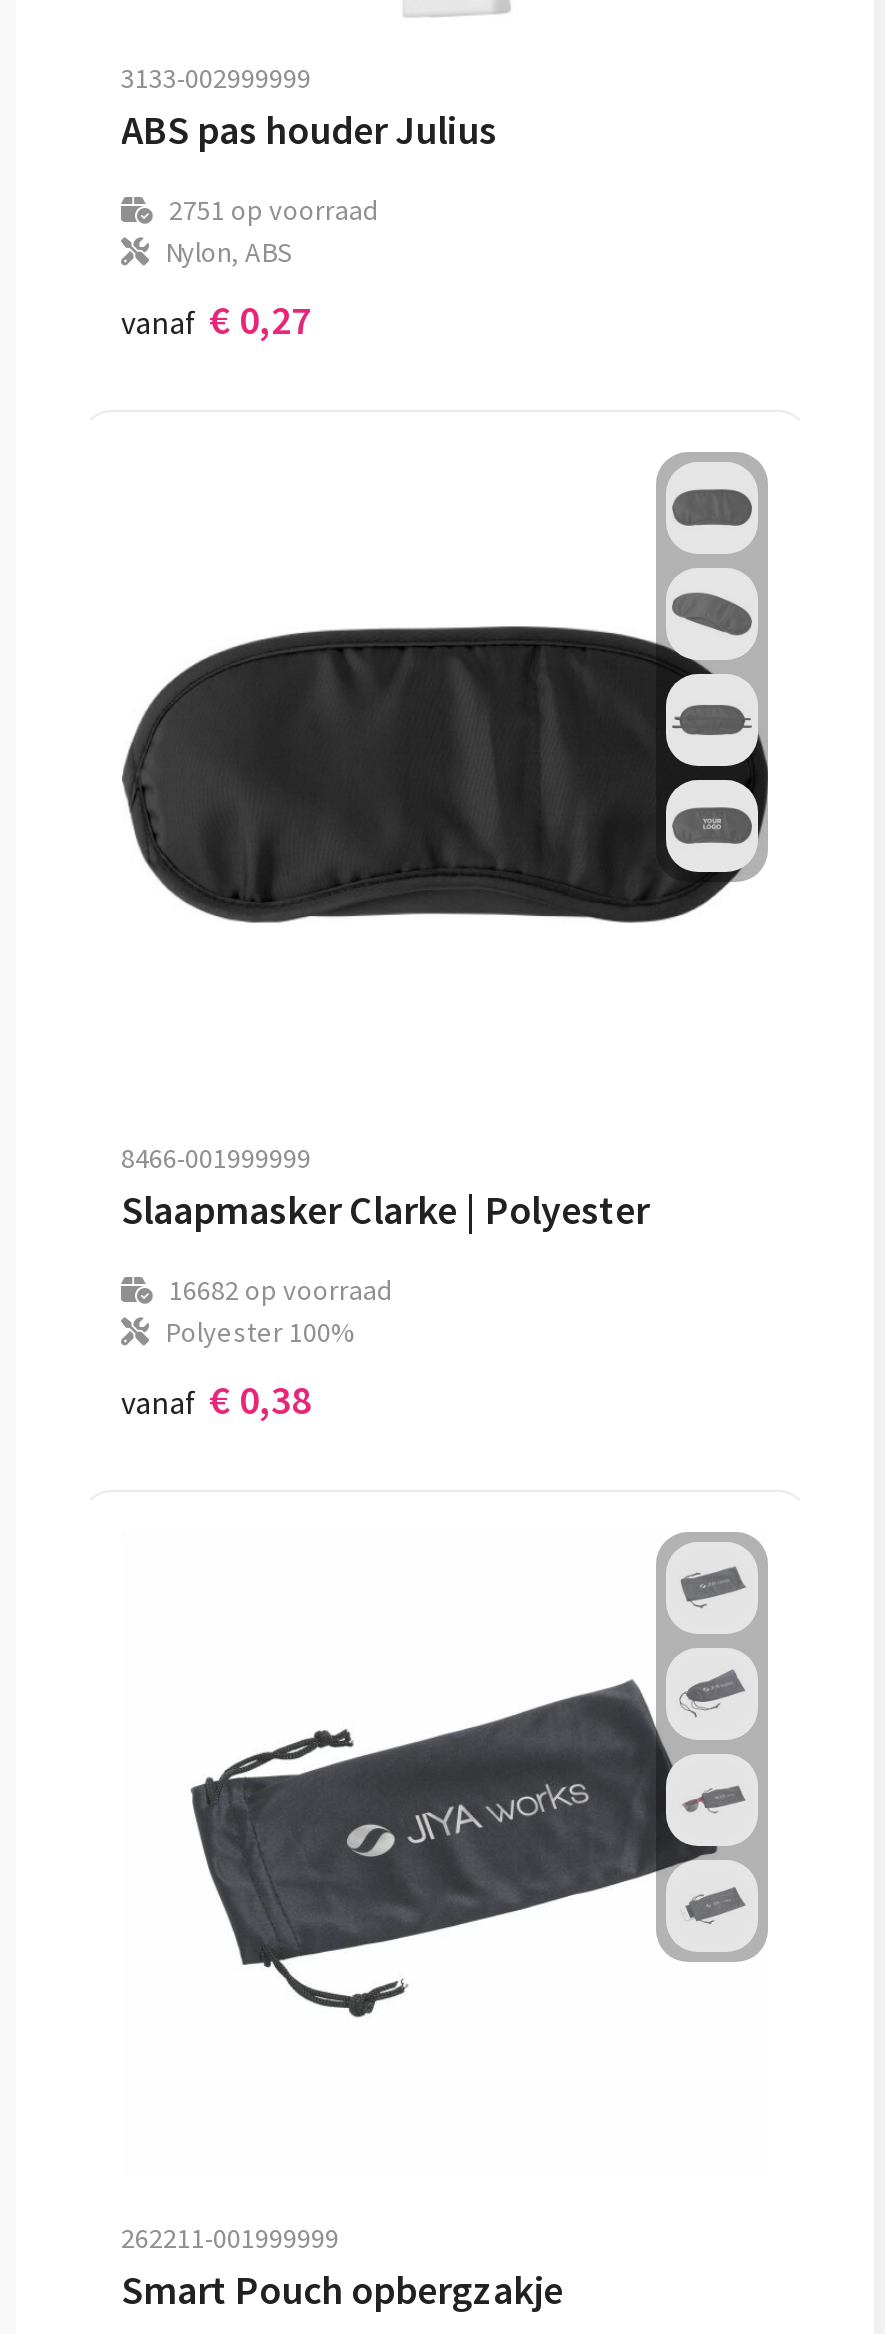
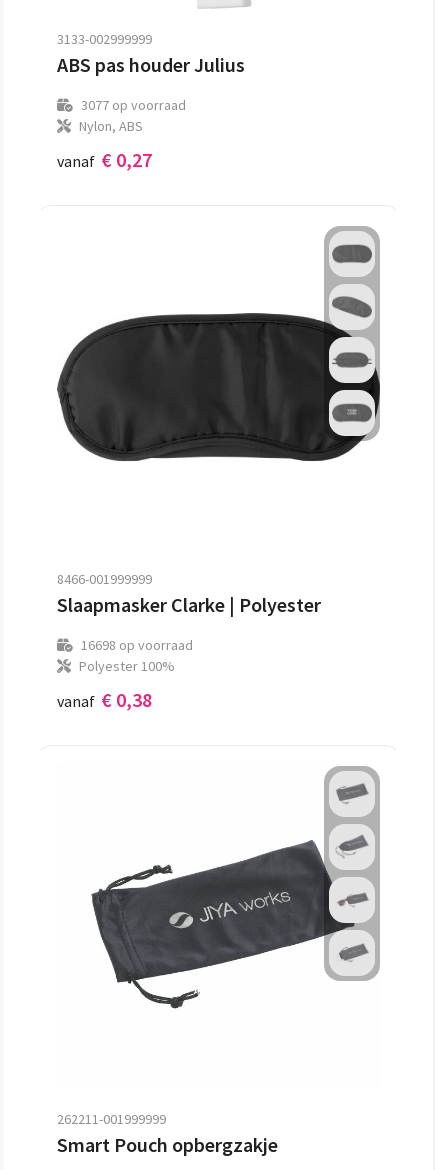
[169,192,379,228] 2751 op voorraad -> [80,96,185,114] 3077 op voorraad
[169,1272,393,1308] 16682 op voorraad -> [80,636,192,654] 16698 op voorraad

